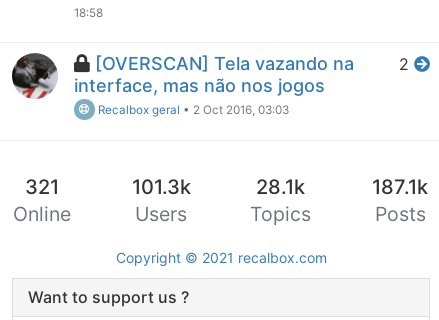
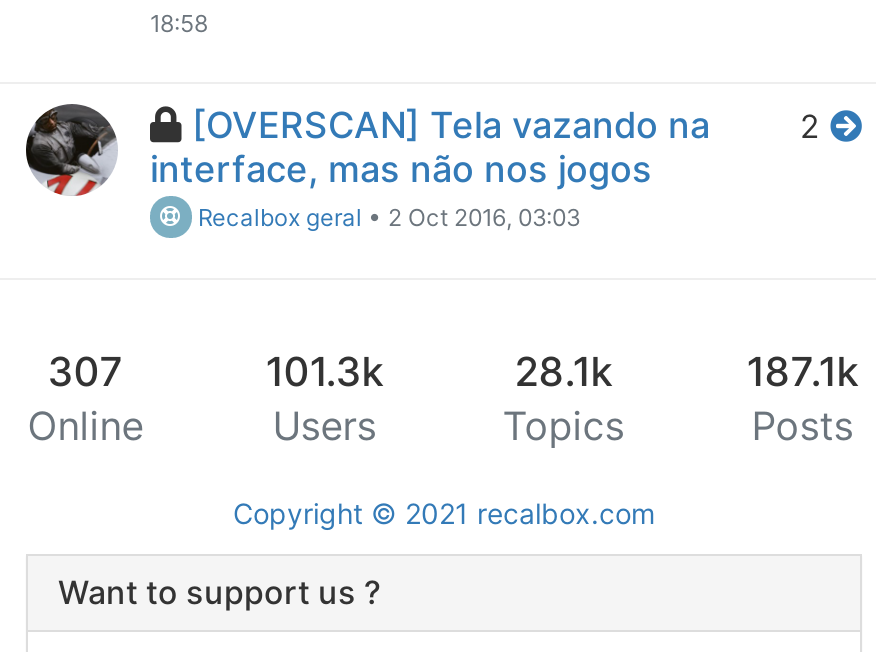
[25,175,59,199] 321 -> [48,348,124,396] 307

